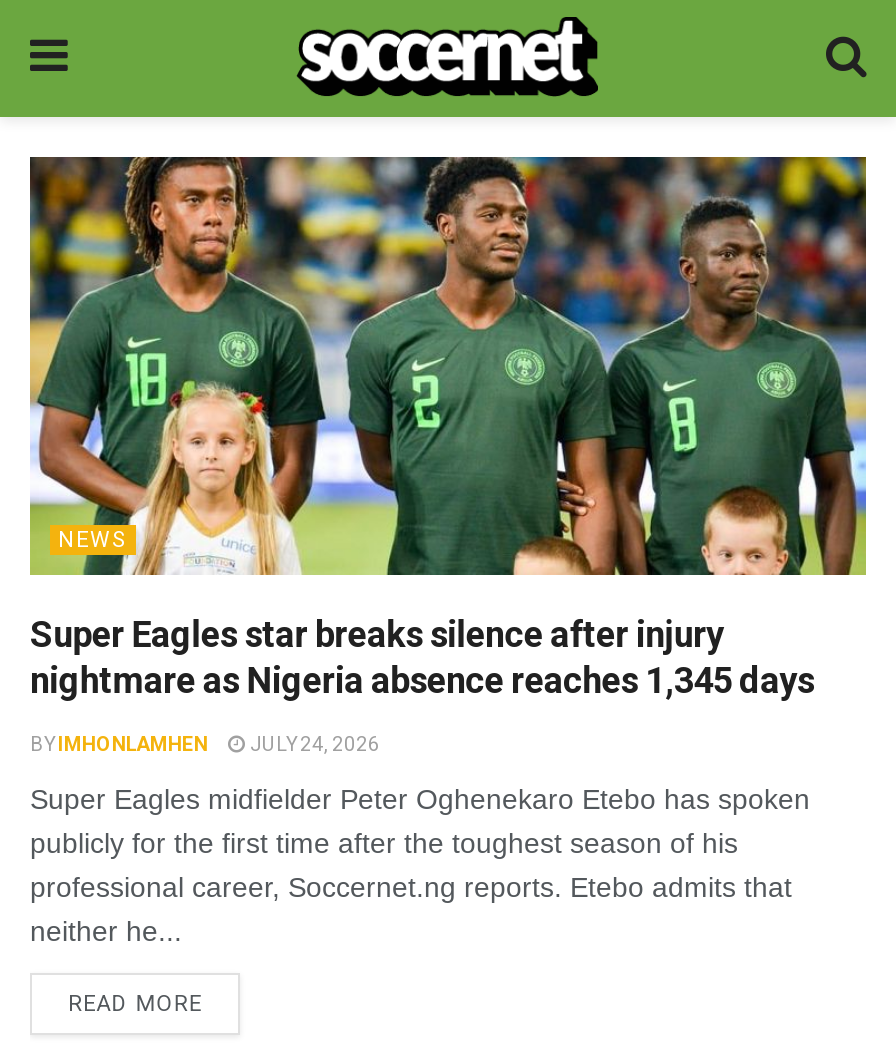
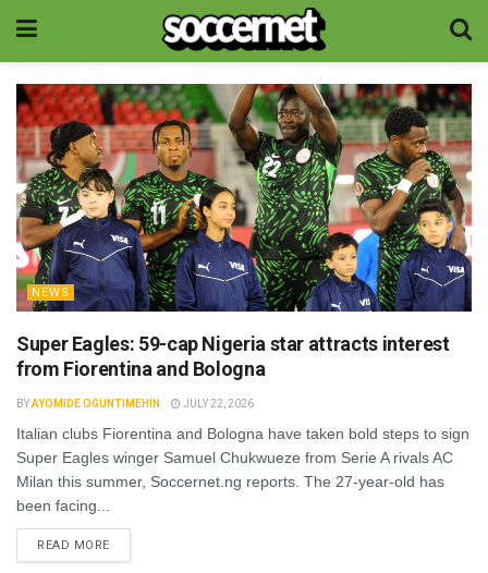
[28,155,868,701] [image] | Super Eagles star breaks silence after injury | nightmare as Nigeria absence reaches 1,345 days -> [15,83,473,380] [image] | Super Eagles: 59-cap Nigeria star attracts interest | from Fiorentina and Bologna
[30,733,380,755] BY IMHONLAMHEN | JULY 24, 2026 -> [16,398,254,410] BY AYOMIDE OGUNTIMEHIN | JULY 22, 2026
[30,783,810,947] Super Eagles midfielder Peter Oghenekaro Etebo has spoken | publicly for the first time after the toughest season of his | professional career, Soccernet.ng reports. Etebo admits that | neither he... -> [16,425,469,514] Italian clubs Fiorentina and Bologna have taken bold steps to sign | Super Eagles winger Samuel Chukwueze from Serie A rivals AC | Milan this summer, Soccernet.ng reports. The 27-year-old has | been facing...

